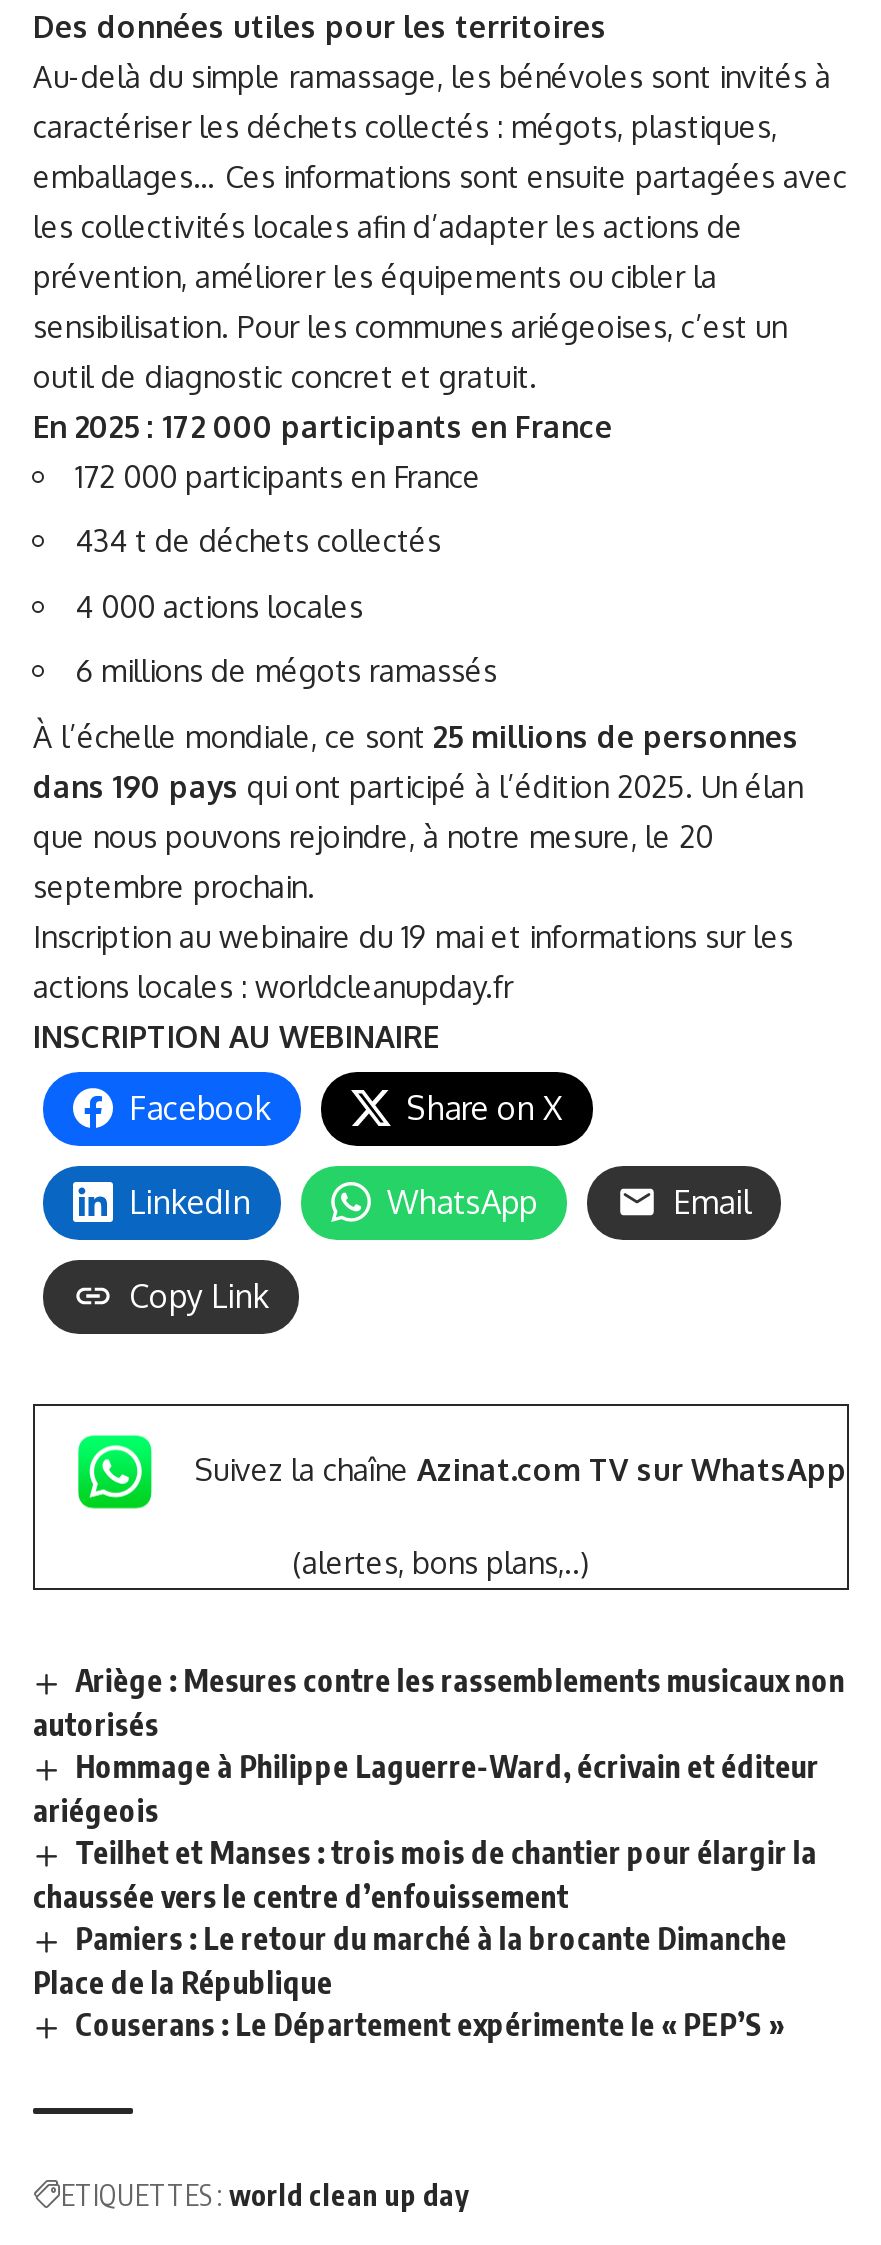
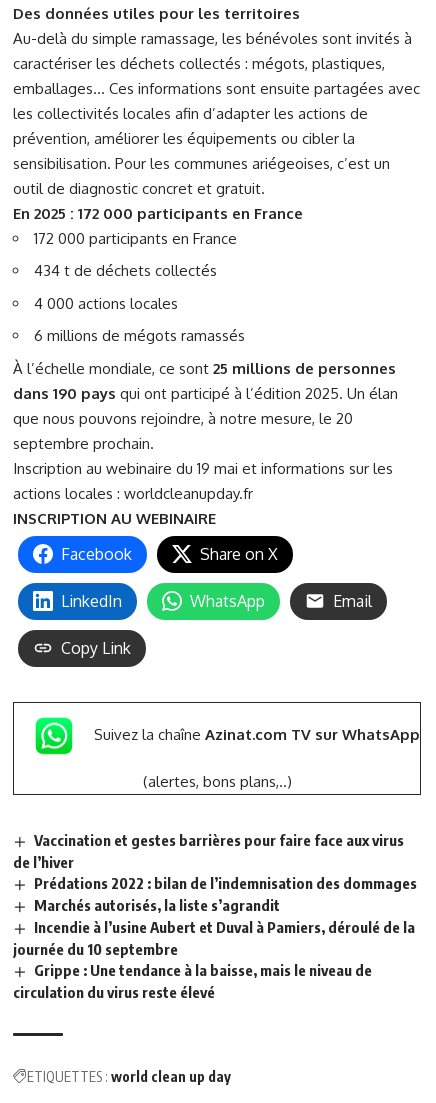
[33,1662,845,2042] Ariège : Mesures contre les rassemblements musicaux non | autorisés | Hommage à Philippe Laguerre-Ward, écrivain et éditeur | ariégeois | Teilhet et Manses : trois mois de chantier pour élargir la | chaussée vers le centre d’enfouissement | Pamiers : Le retour du marché à la brocante Dimanche | Place de la République | Couserans : Le Département expérimente le « PEP’S » -> [13,831,417,1001] Vaccination et gestes barrières pour faire face aux virus | de l’hiver | Prédations 2022 : bilan de l’indemnisation des dommages | Marchés autorisés, la liste s’agrandit | Incendie à l’usine Aubert et Duval à Pamiers, déroulé de la | journée du 10 septembre | Grippe : Une tendance à la baisse, mais le niveau de | circulation du virus reste élevé

